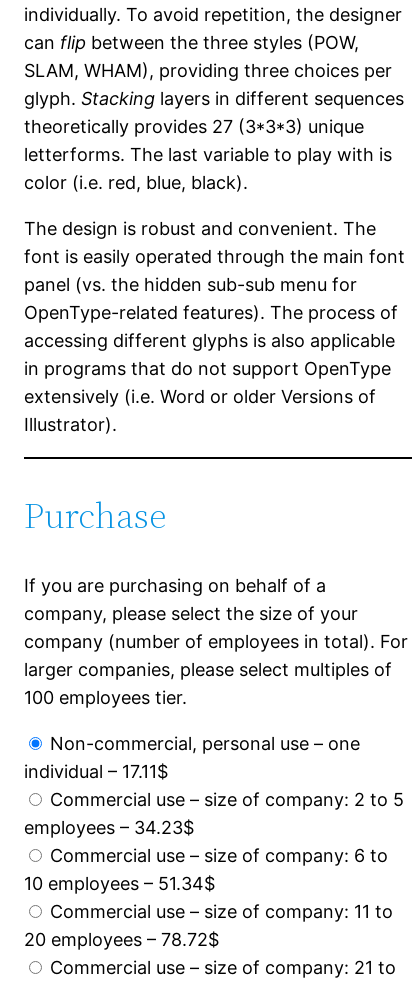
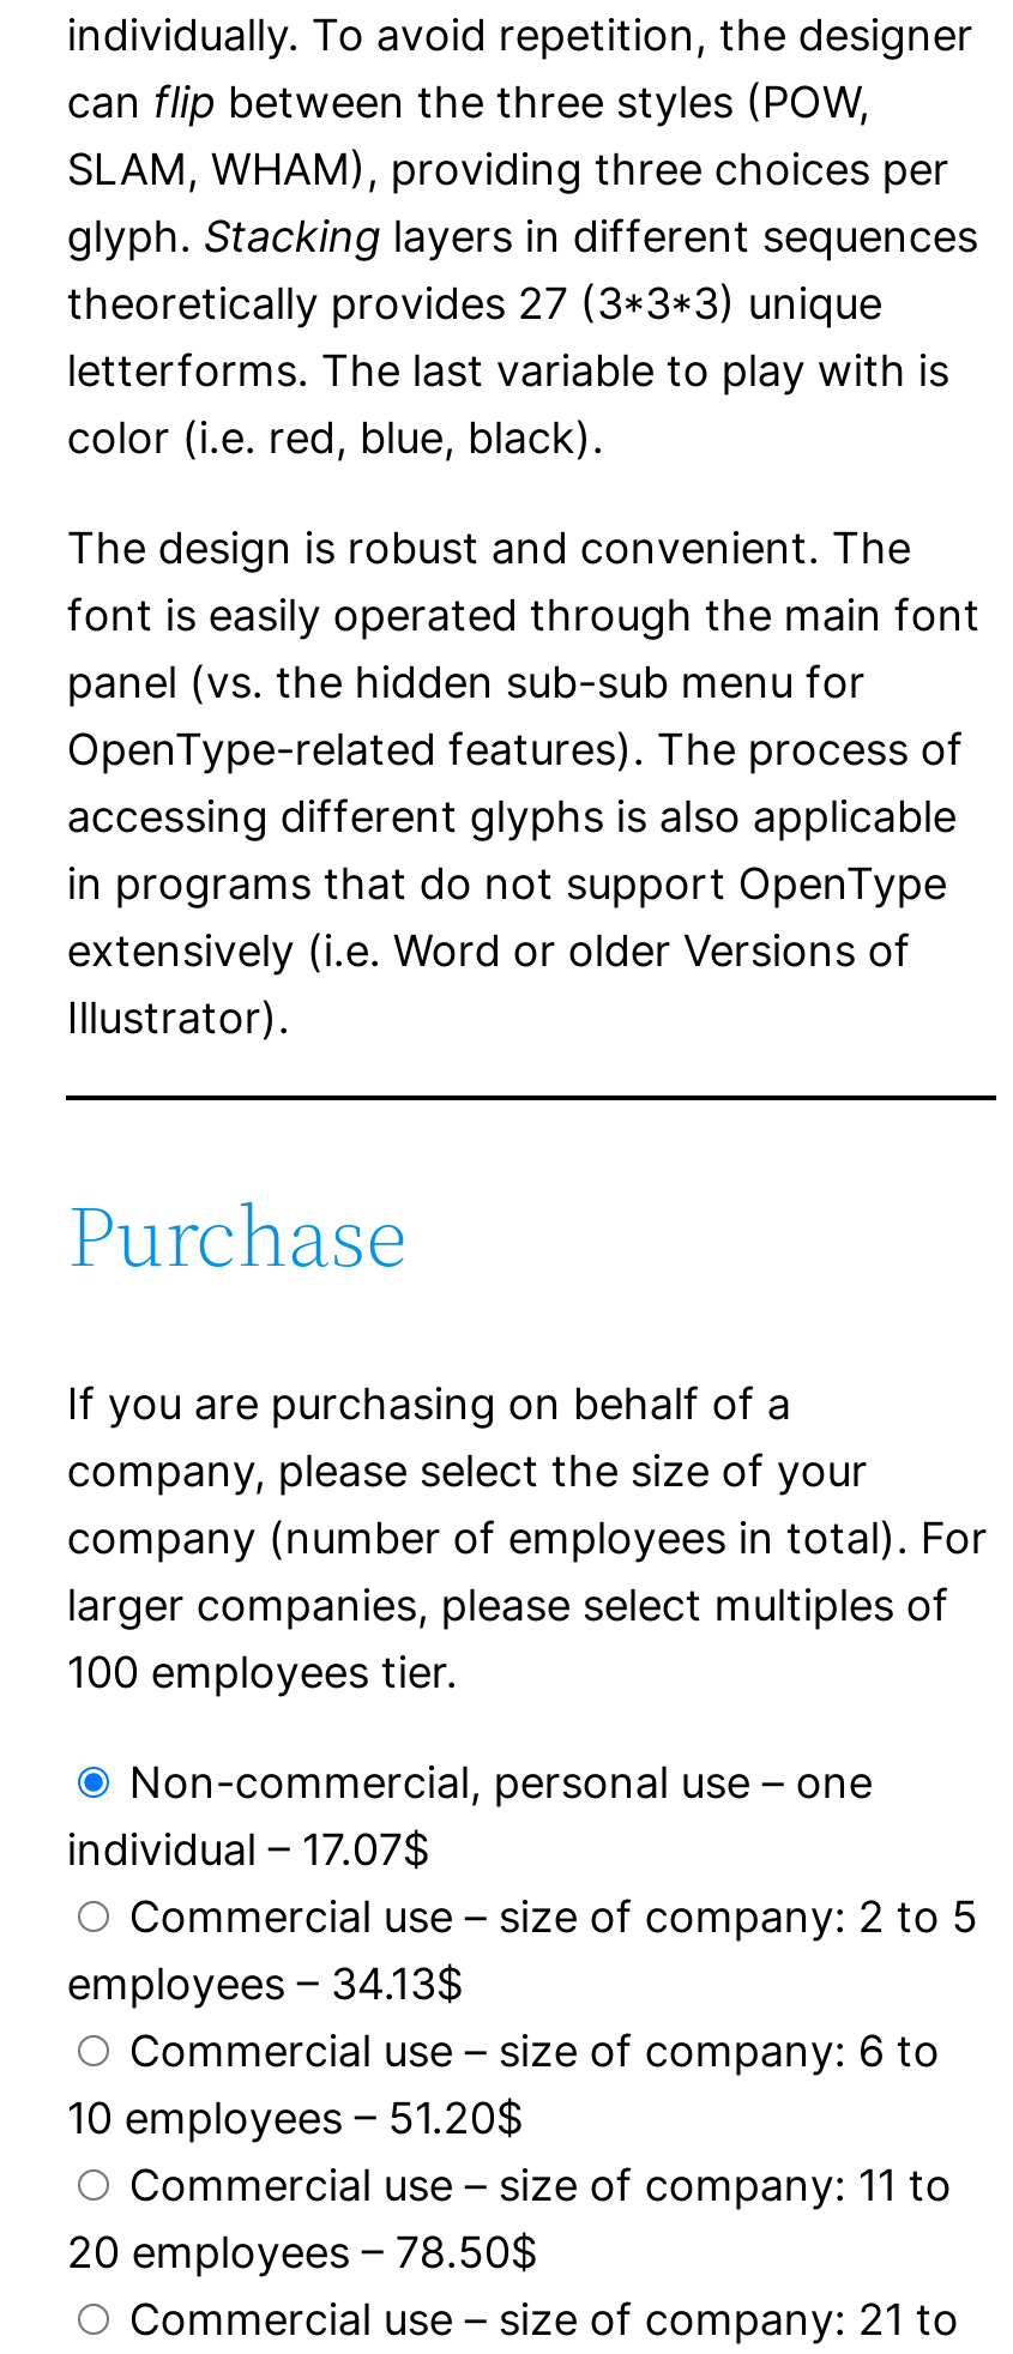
[24,761,168,782] individual – 17.11$ -> [67,1825,429,1875] individual – 17.07$
[24,817,194,838] employees – 34.23$ -> [67,1959,463,2009] employees – 34.13$
[24,873,215,894] 10 employees – 51.34$ -> [67,2093,522,2144] 10 employees – 51.20$
[24,929,219,950] 20 employees – 78.72$ -> [67,2227,537,2278] 20 employees – 78.50$

